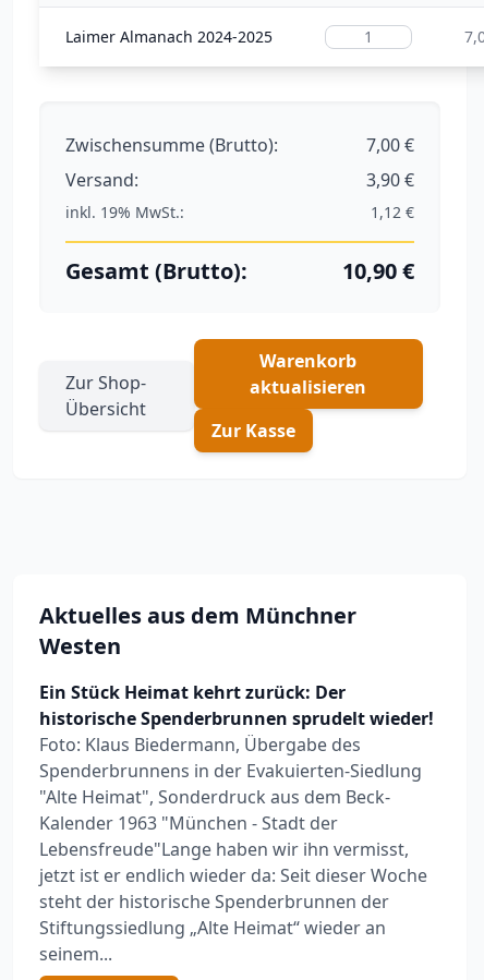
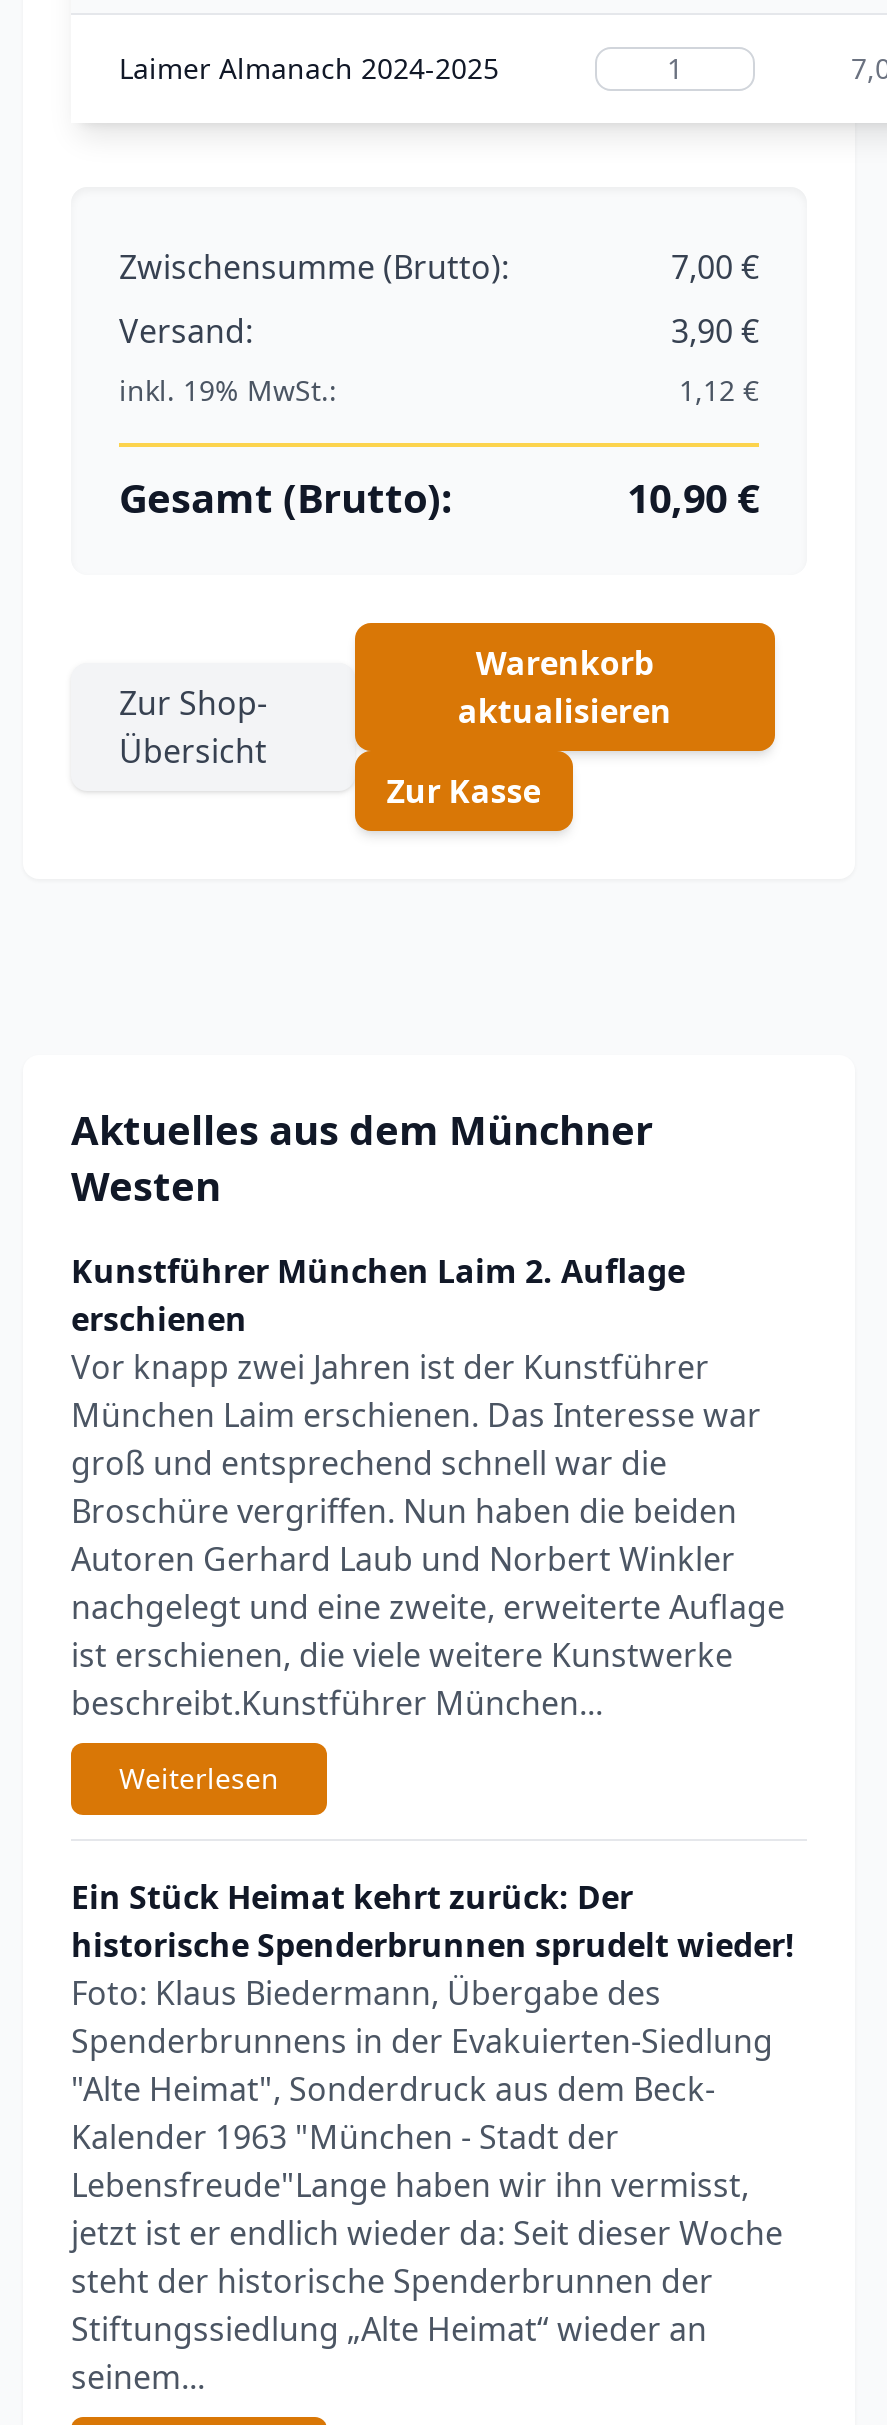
none -> [71,1249,785,1797] Kunstführer München Laim 2. Auflage | erschienen | Vor knapp zwei Jahren ist der Kunstführer | München Laim erschienen. Das Interesse war | groß und entsprechend schnell war die | Broschüre vergriffen. Nun haben die beiden | Autoren Gerhard Laub und Norbert Winkler | nachgelegt und eine zweite, erweiterte Auflage | ist erschienen, die viele weitere Kunstwerke | beschreibt.Kunstführer München... | Weiterlesen

